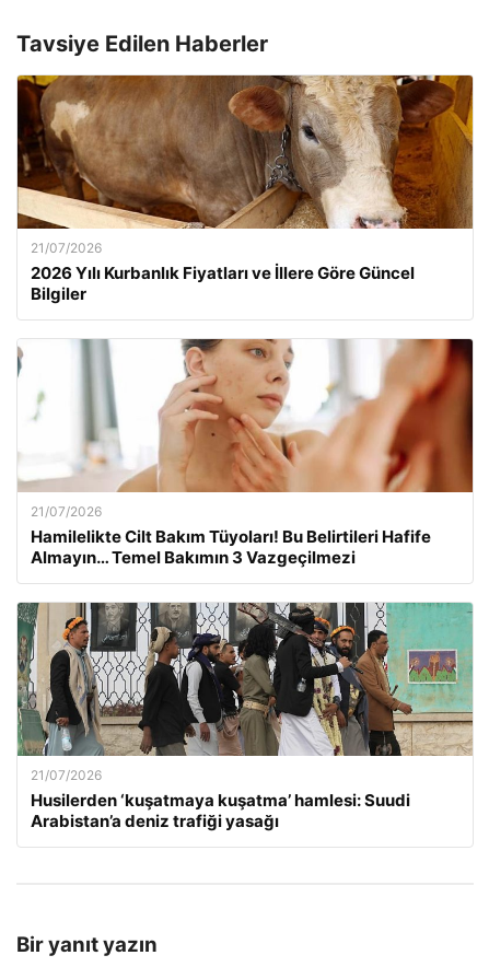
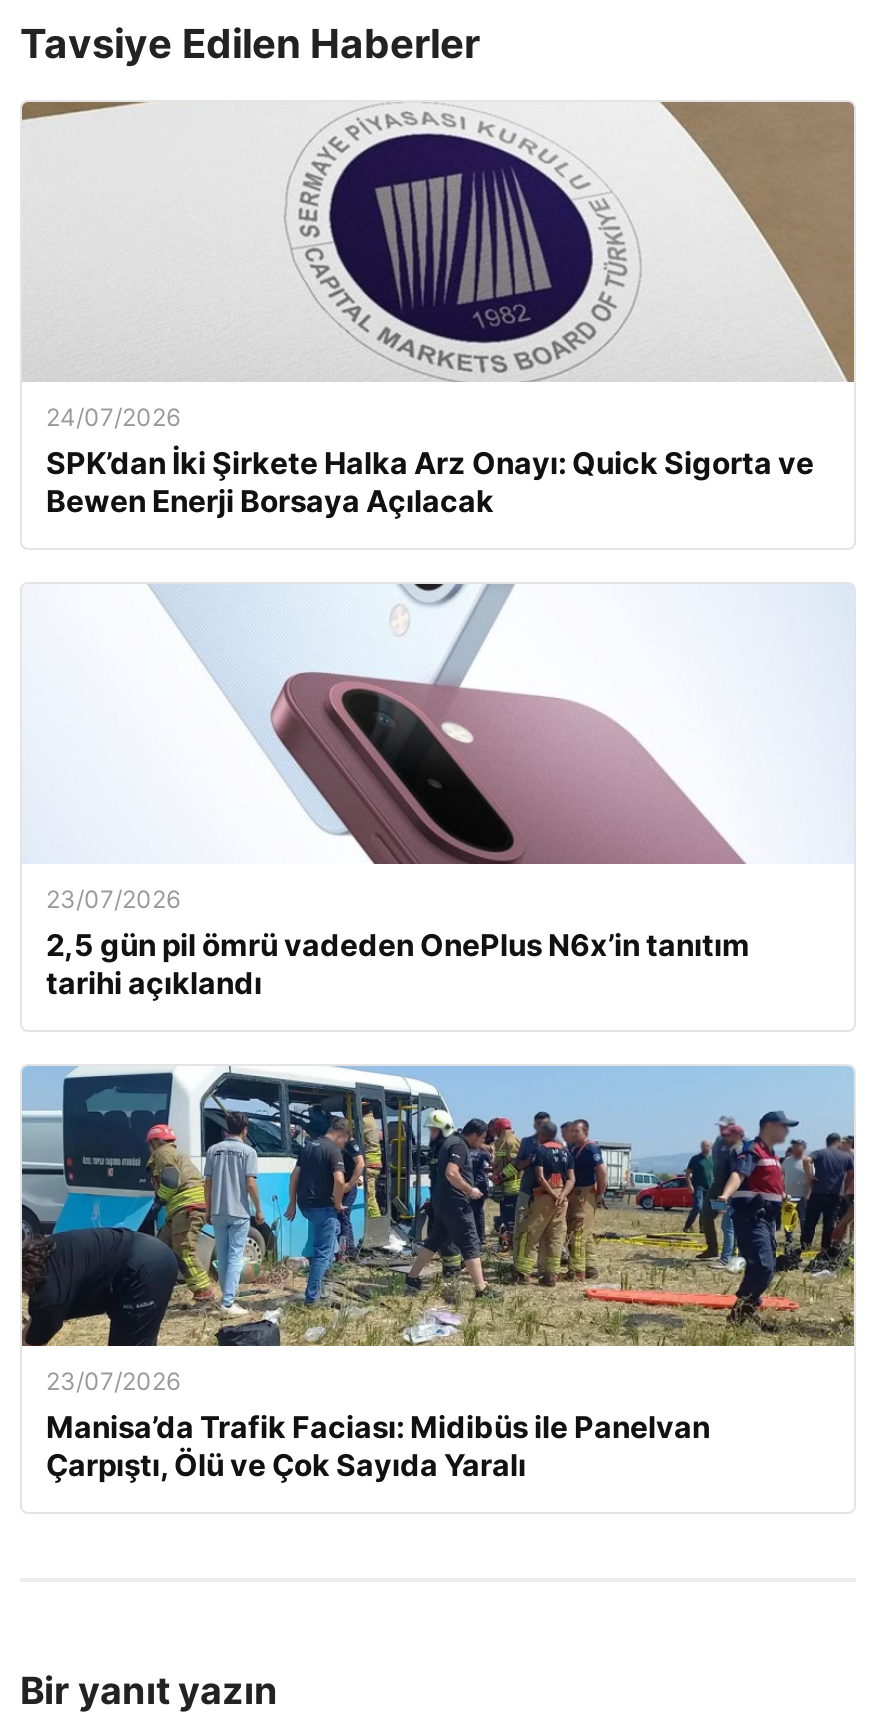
[16,74,474,304] [image] | 21/07/2026 | 2026 Yılı Kurbanlık Fiyatları ve İllere Göre Güncel | Bilgiler -> [20,100,856,520] [image] | 24/07/2026 | SPK’dan İki Şirkete Halka Arz Onayı: Quick Sigorta ve | Bewen Enerji Borsaya Açılacak
[16,338,474,568] [image] | 21/07/2026 | Hamilelikte Cilt Bakım Tüyoları! Bu Belirtileri Hafife | Almayın… Temel Bakımın 3 Vazgeçilmezi -> [22,582,854,1002] [image] | 23/07/2026 | 2,5 gün pil ömrü vadeden OnePlus N6x’in tanıtım | tarihi açıklandı
[16,602,474,831] [image] | 21/07/2026 | Husilerden ‘kuşatmaya kuşatma’ hamlesi: Suudi | Arabistan’a deniz trafiği yasağı -> [20,1064,856,1484] [image] | 23/07/2026 | Manisa’da Trafik Faciası: Midibüs ile Panelvan | Çarpıştı, Ölü ve Çok Sayıda Yaralı

